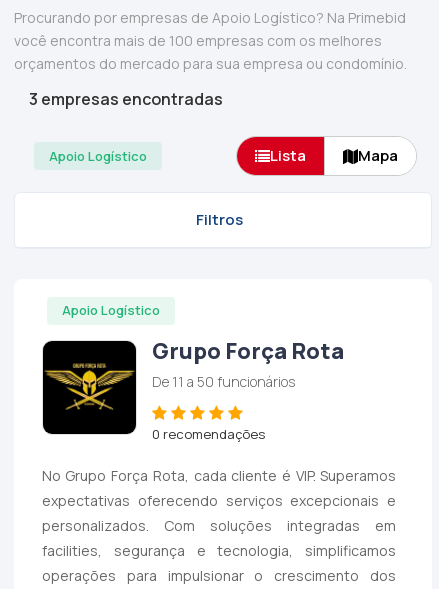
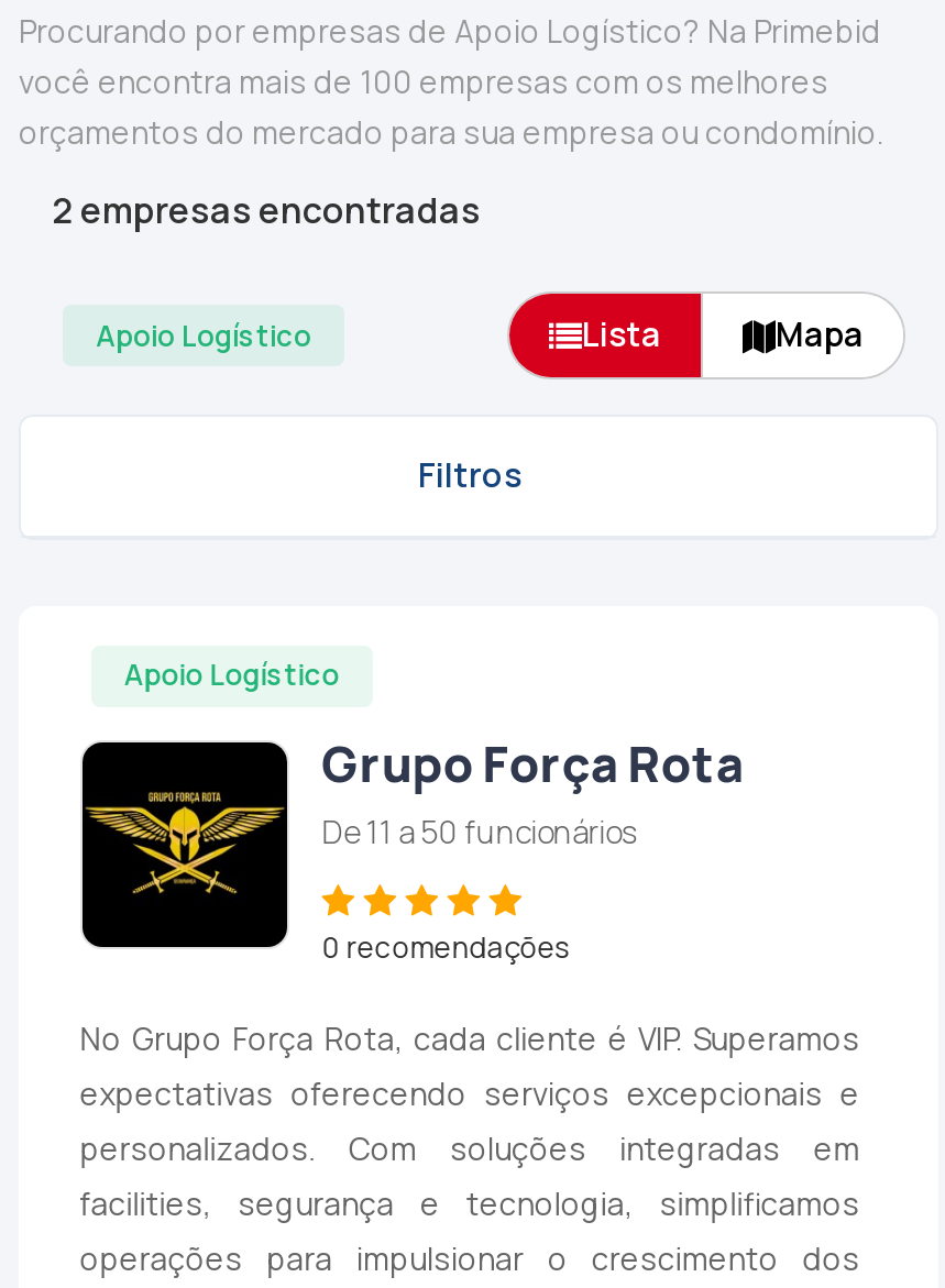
[29,88,223,110] 3 empresas encontradas -> [52,186,481,234] 2 empresas encontradas

